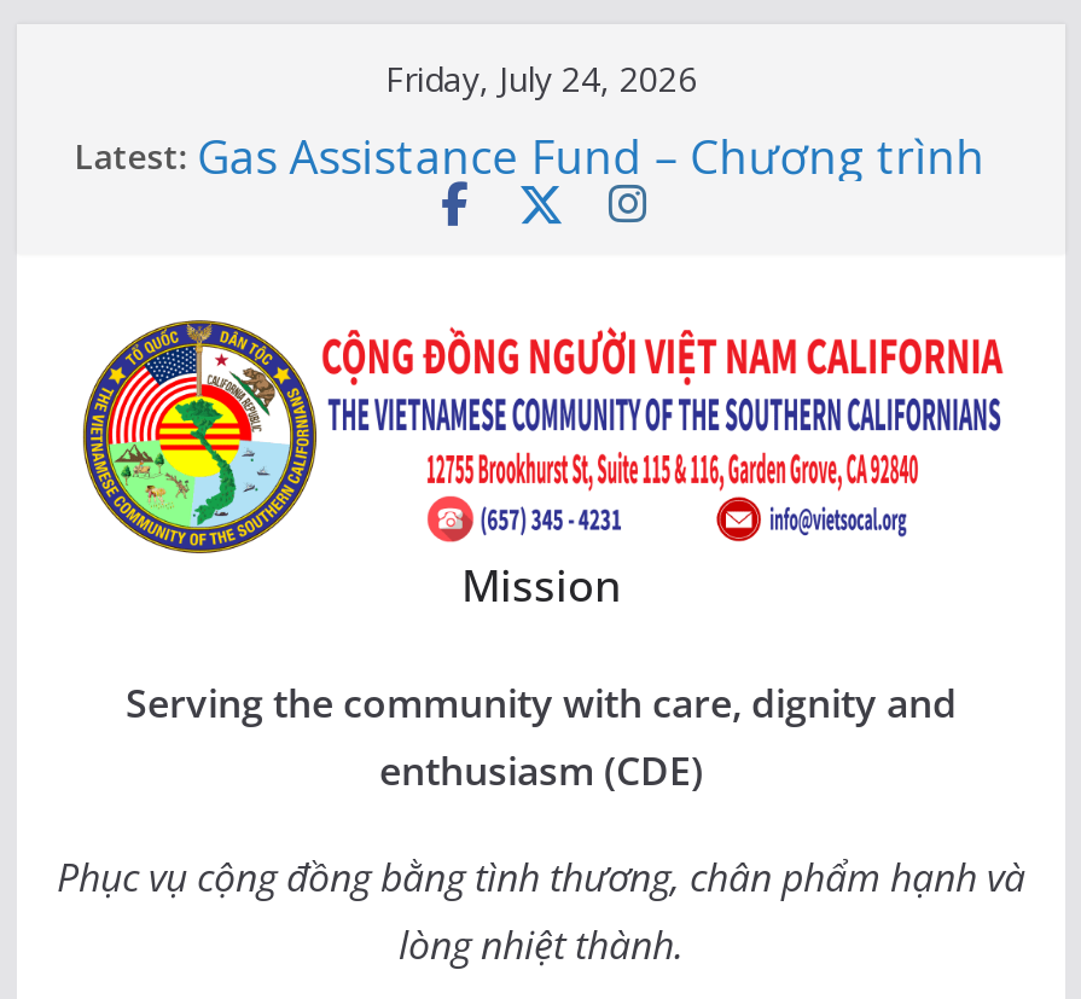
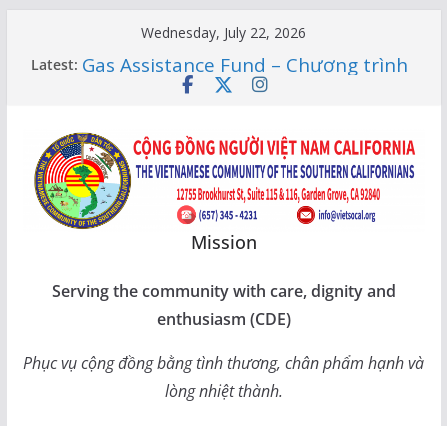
[385,56,697,101] Friday, July 24, 2026 -> [141,23,306,42] Wednesday, July 22, 2026

